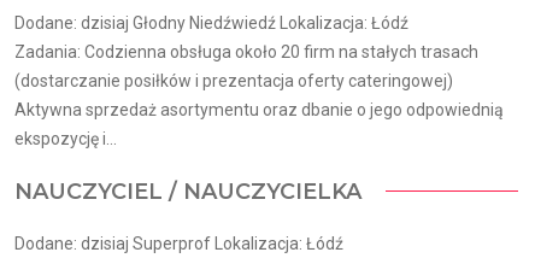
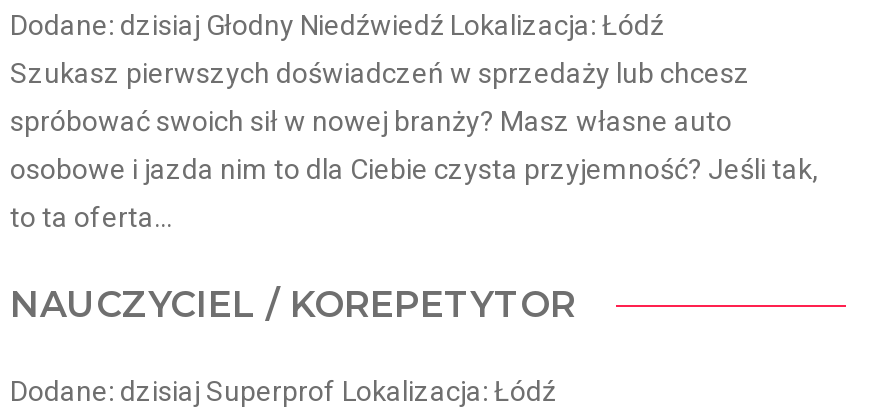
[14,42,478,61] Zadania: Codzienna obsługa około 20 firm na stałych trasach -> [10,57,750,89] Szukasz pierwszych doświadczeń w sprzedaży lub chcesz
[14,71,453,90] (dostarczanie posiłków i prezentacja oferty cateringowej) -> [10,105,732,137] spróbować swoich sił w nowej branży? Masz własne auto
[14,100,504,119] Aktywna sprzedaż asortymentu oraz dbanie o jego odpowiednią -> [10,153,818,185] osobowe i jazda nim to dla Ciebie czysta przyjemność? Jeśli tak,
[14,129,117,148] ekspozycję i... -> [10,201,172,233] to ta oferta...
[14,178,361,205] NAUCZYCIEL / NAUCZYCIELKA -> [10,284,576,328] NAUCZYCIEL / KOREPETYTOR

